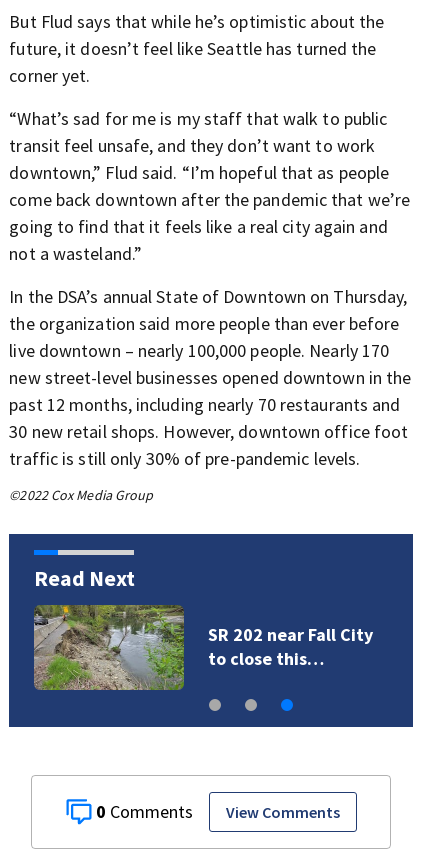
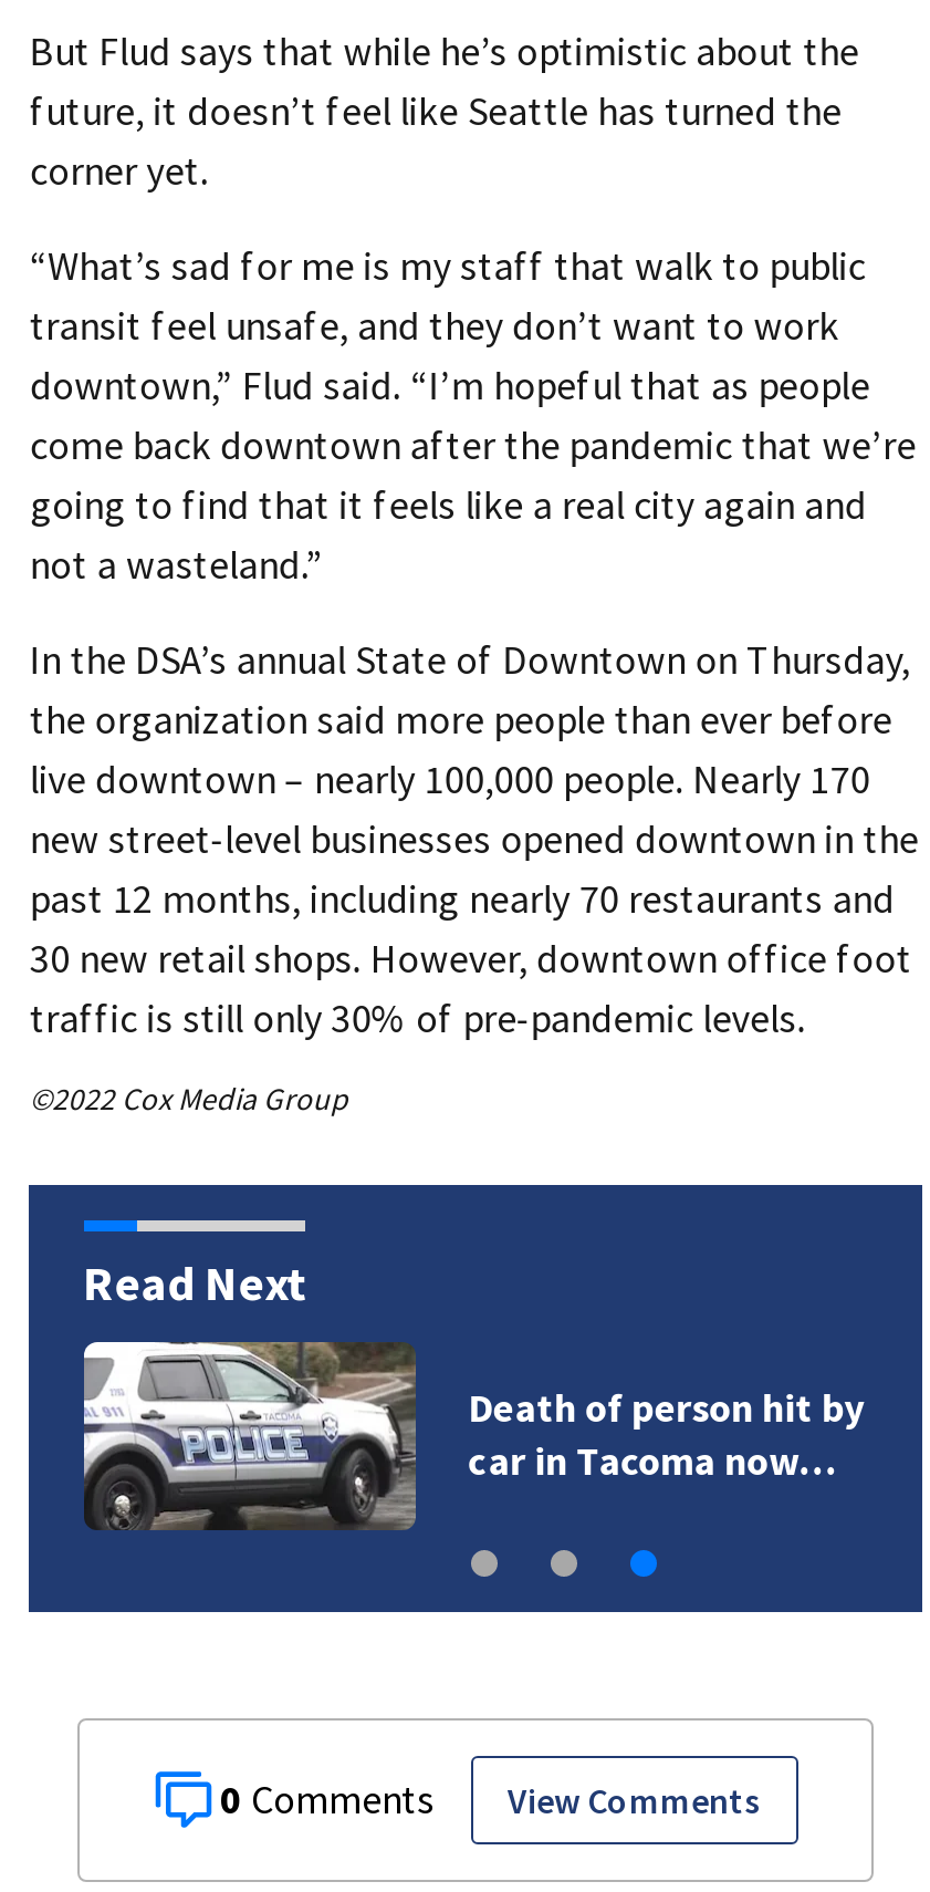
[33,604,373,691] [image] | SR 202 near Fall City | to close this… -> [82,1340,864,1532] [image] | Death of person hit by | car in Tacoma now…

